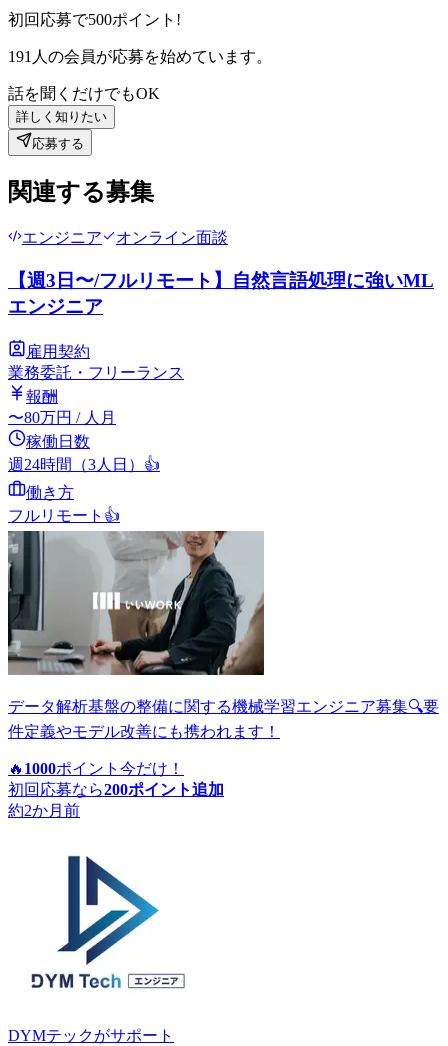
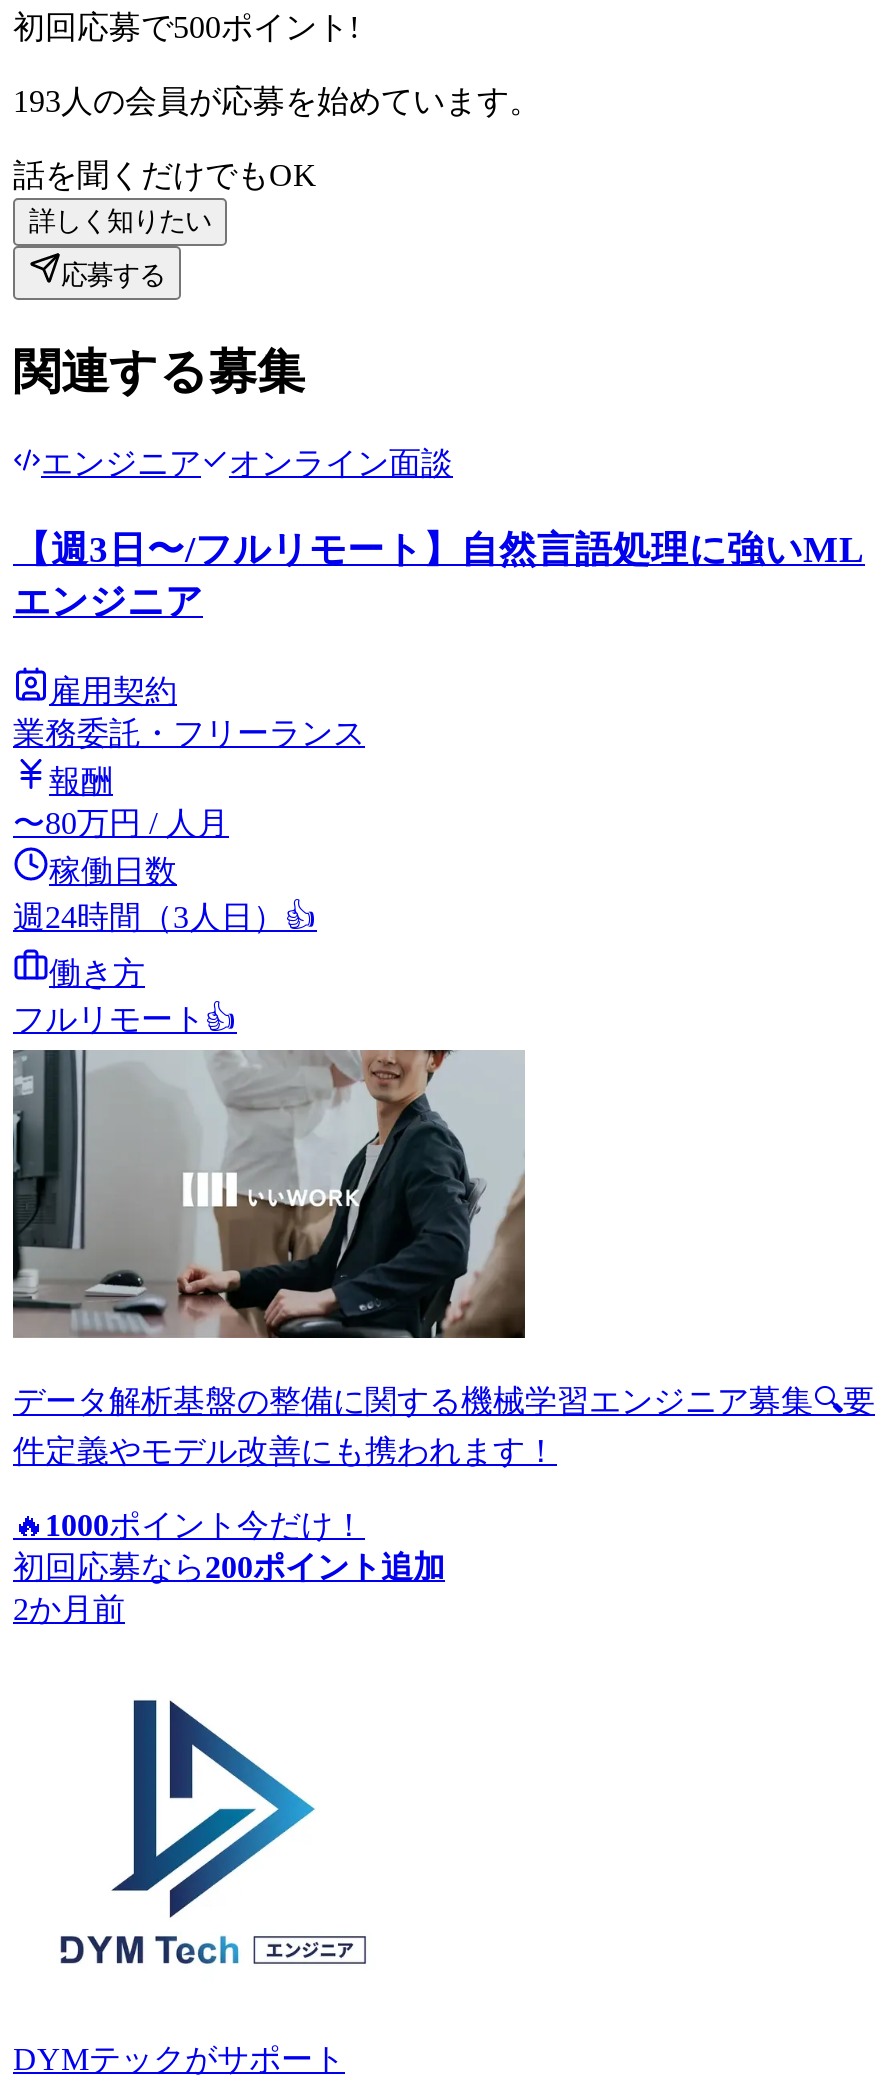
[8,48,272,65] 191人の会員が応募を始めています。 -> [13,85,541,119] 193人の会員が応募を始めています。
[8,802,80,819] 約2か月前 -> [13,1591,125,1625] 2か月前

